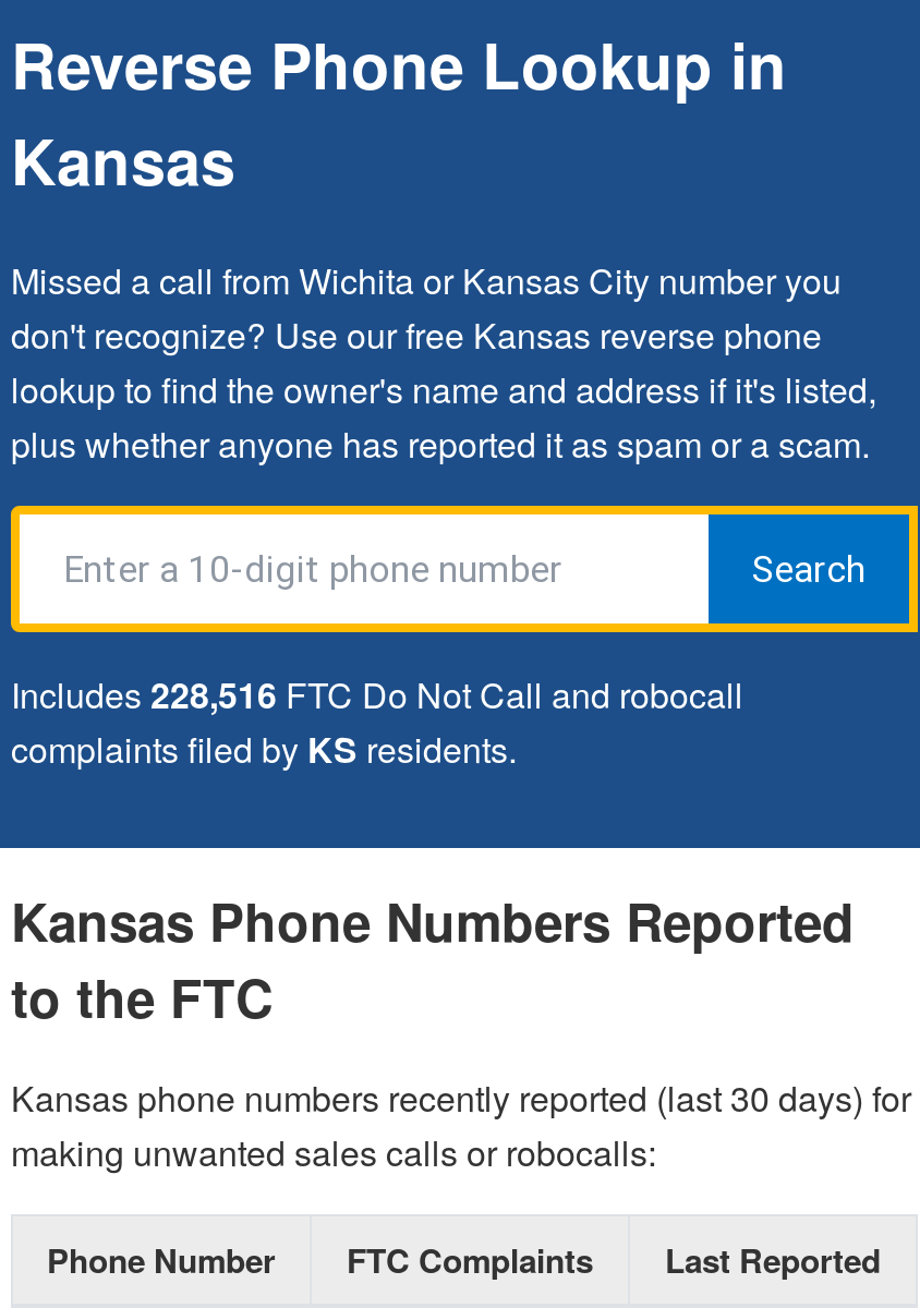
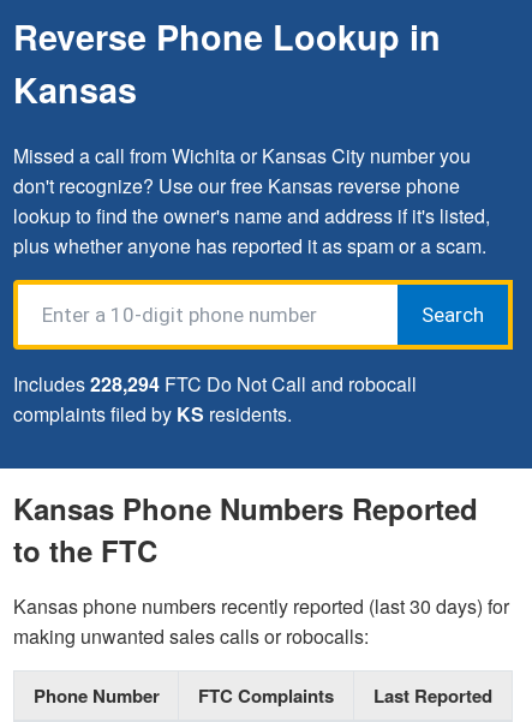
[11,669,743,719] Includes 228,516 FTC Do Not Call and robocall -> [13,370,417,398] Includes 228,294 FTC Do Not Call and robocall

